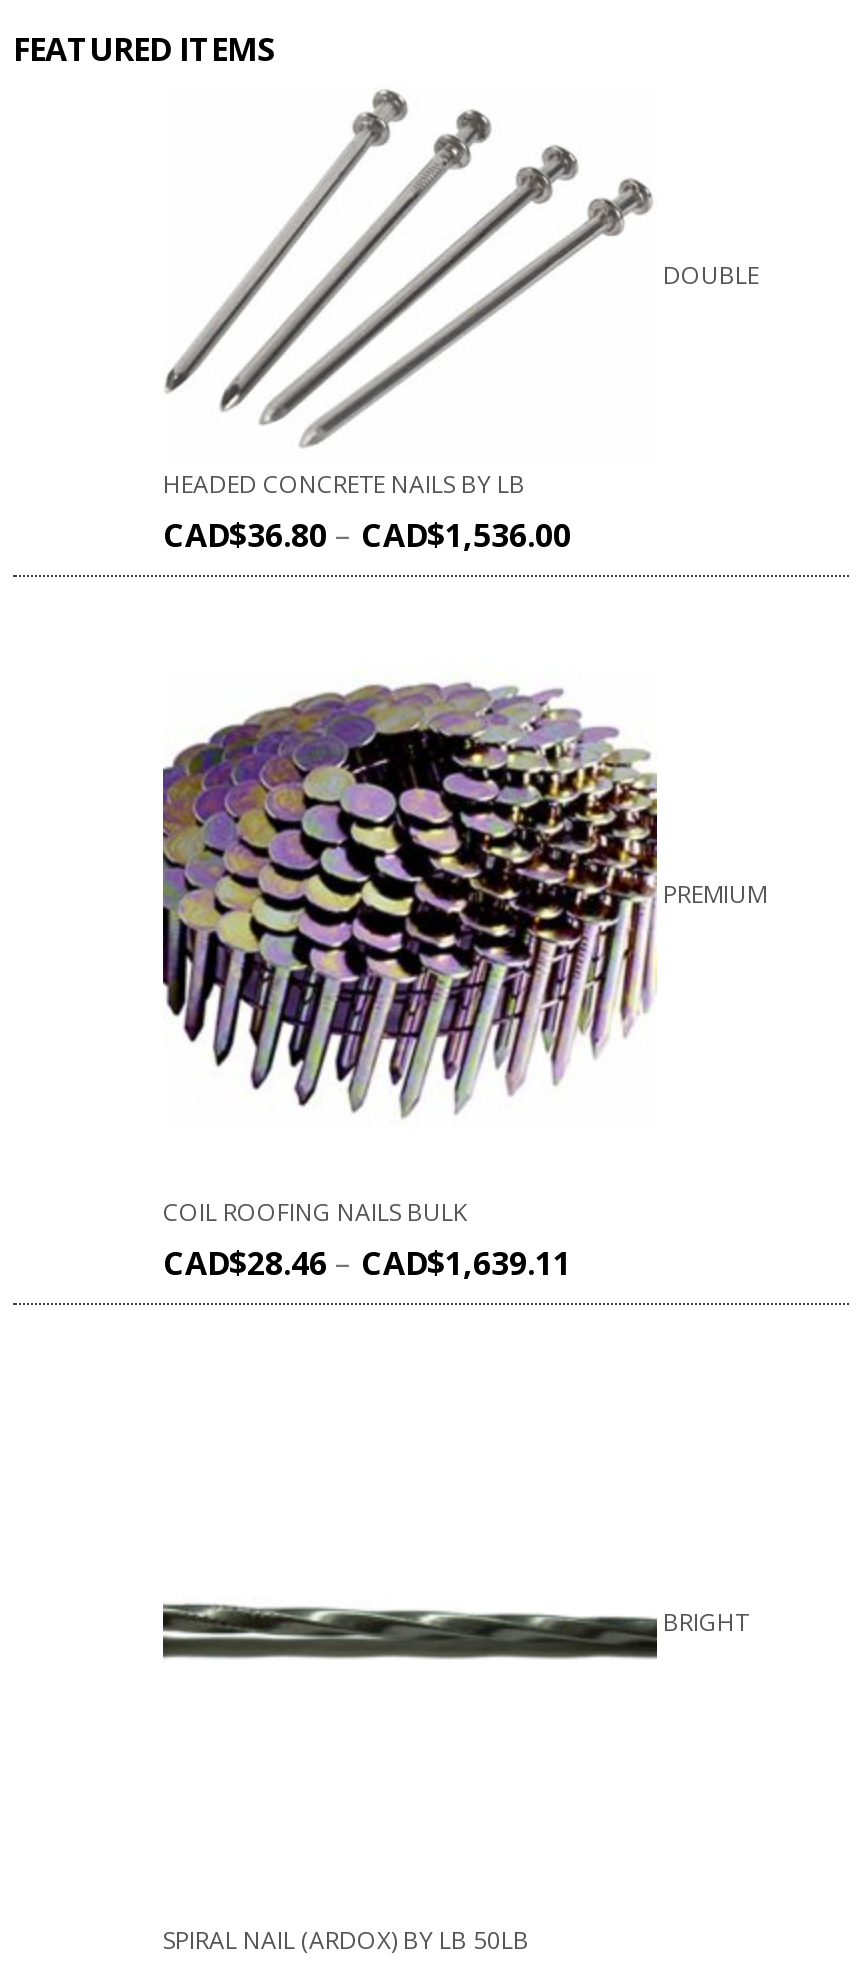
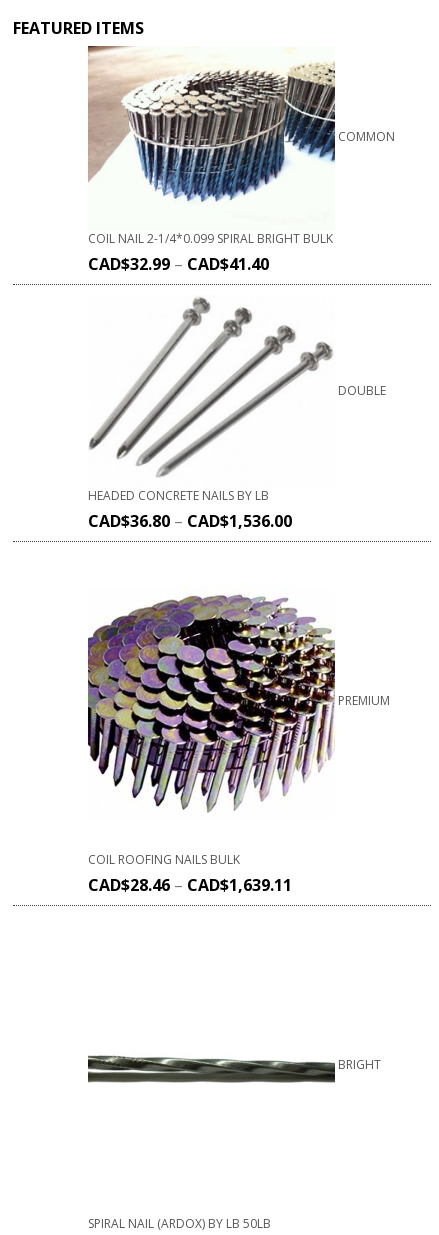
none -> [87,45,395,202] [image] | COMMON
none -> [88,230,333,275] COIL NAIL 2-1/4*0.099 SPIRAL BRIGHT BULK | CAD$32.99 – CAD$41.40

